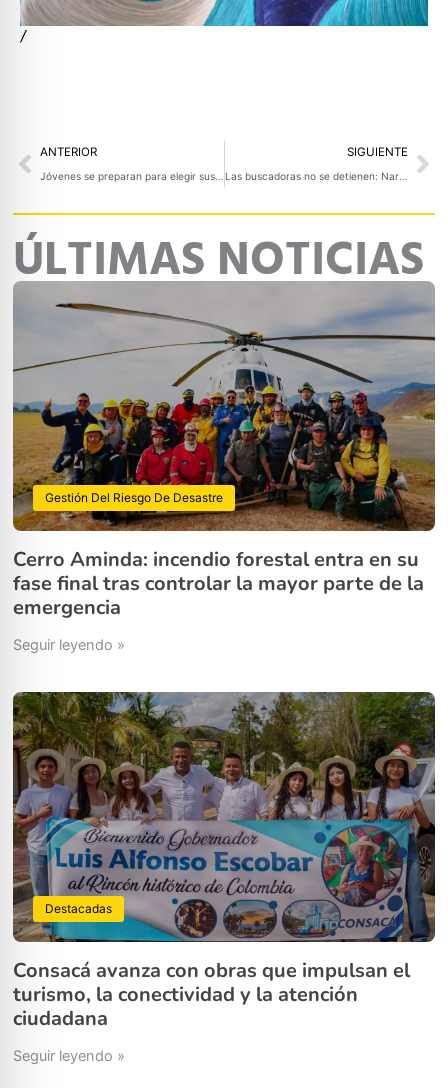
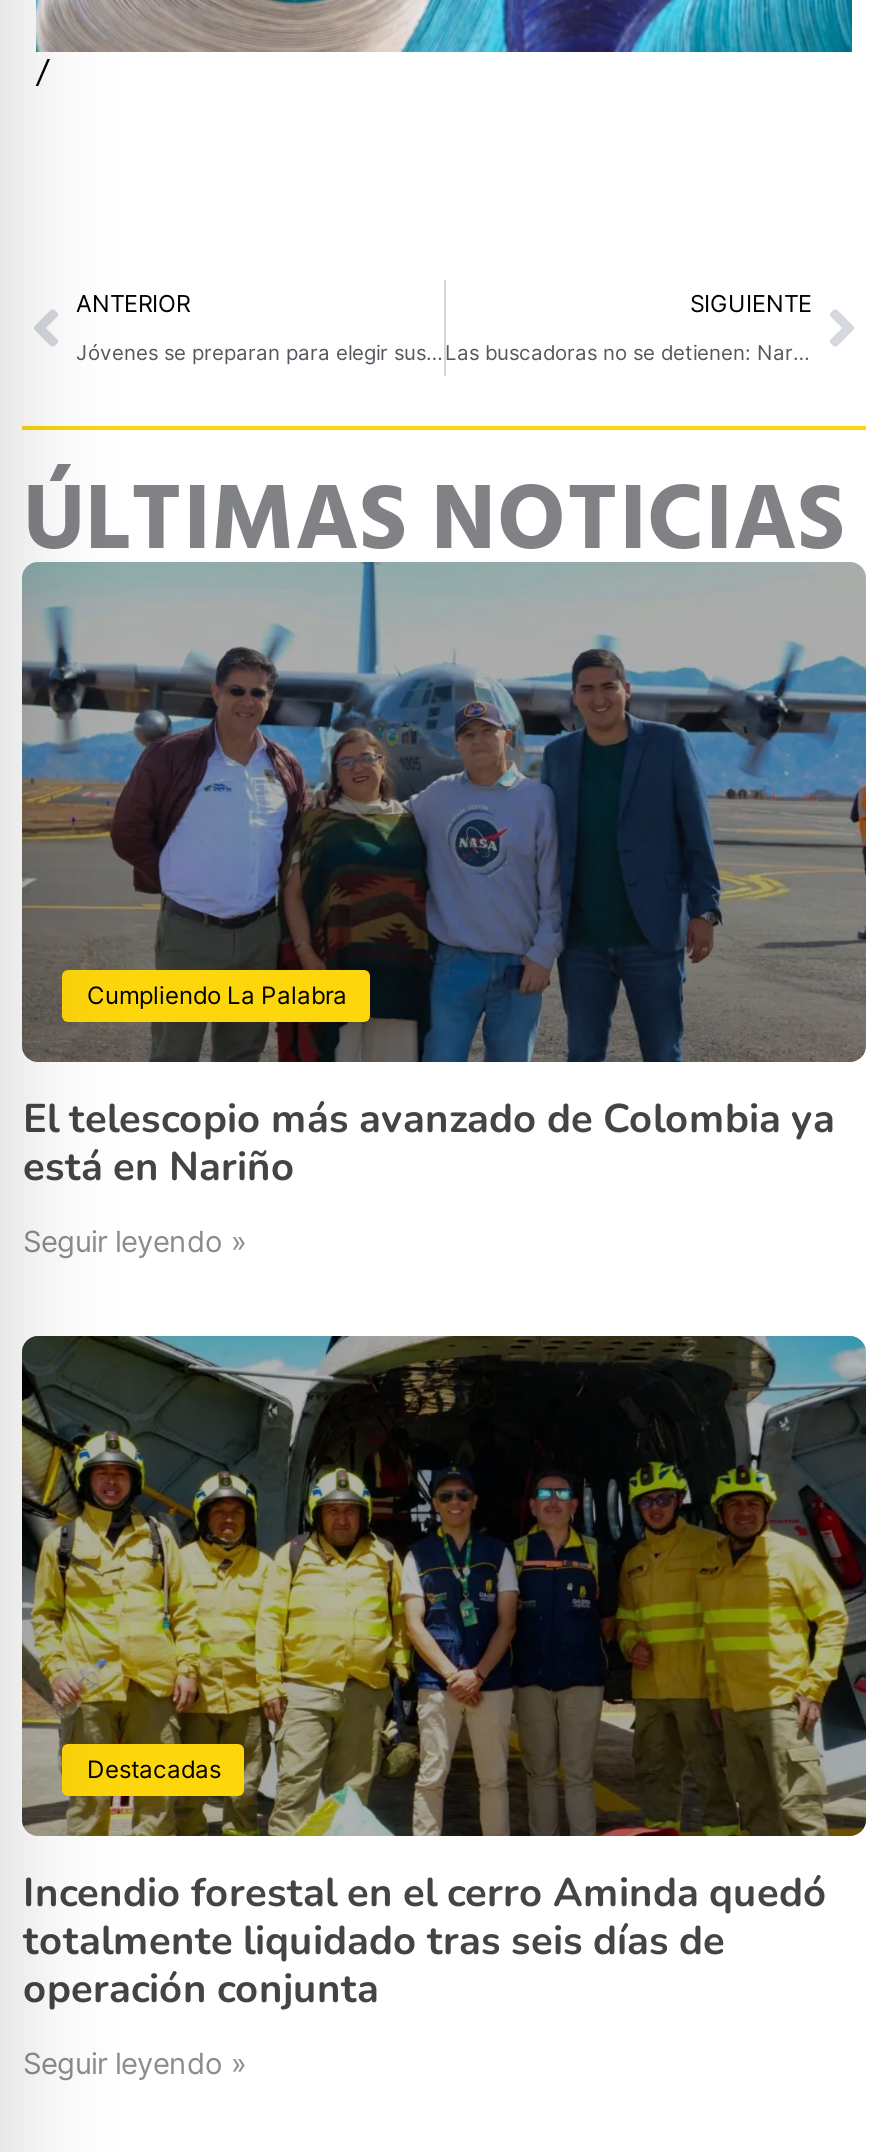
[13,295,435,532] [image] | Gestión Del Riesgo De Desastre -> [22,590,866,1044] [image] | Cumpliendo La Palabra
[13,546,424,621] Cerro Aminda: incendio forestal entra en su | fase final tras controlar la mayor parte de la | emergencia -> [23,1092,835,1194] El telescopio más avanzado de Colombia ya | está en Nariño
[13,691,436,1032] [image] | Consacá avanza con obras que impulsan el | turismo, la conectividad y la atención | ciudadana -> [22,1334,868,2016] [image] | Incendio forestal en el cerro Aminda quedó | totalmente liquidado tras seis días de | operación conjunta

